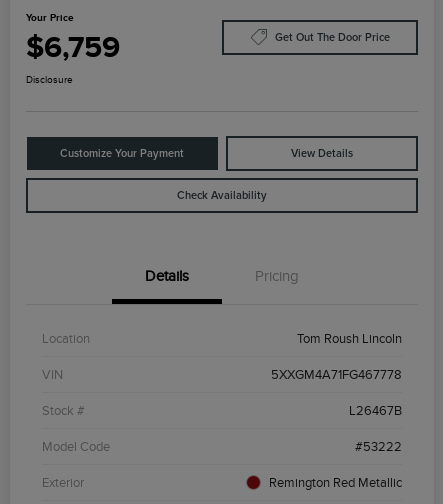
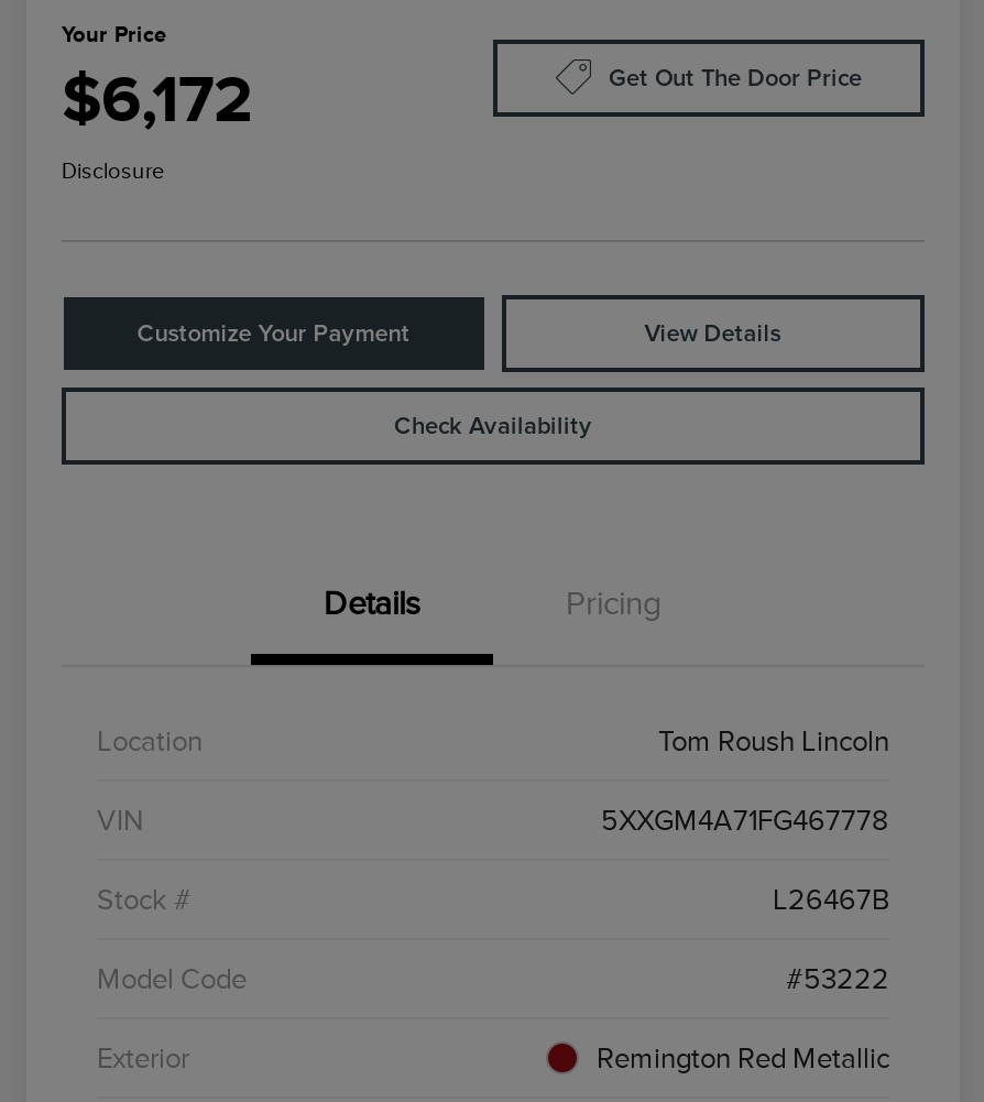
[26,30,120,64] $6,759 -> [62,62,253,137] $6,172

